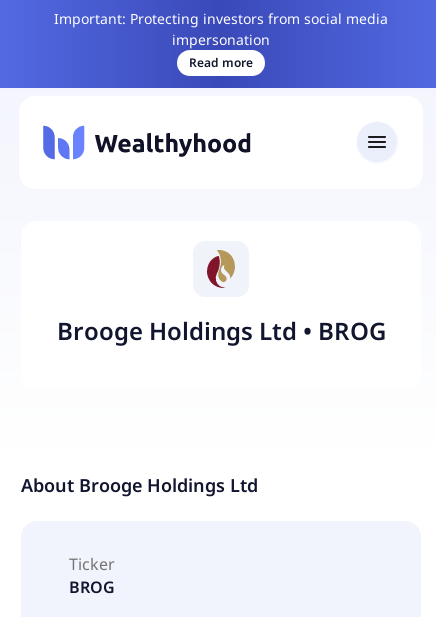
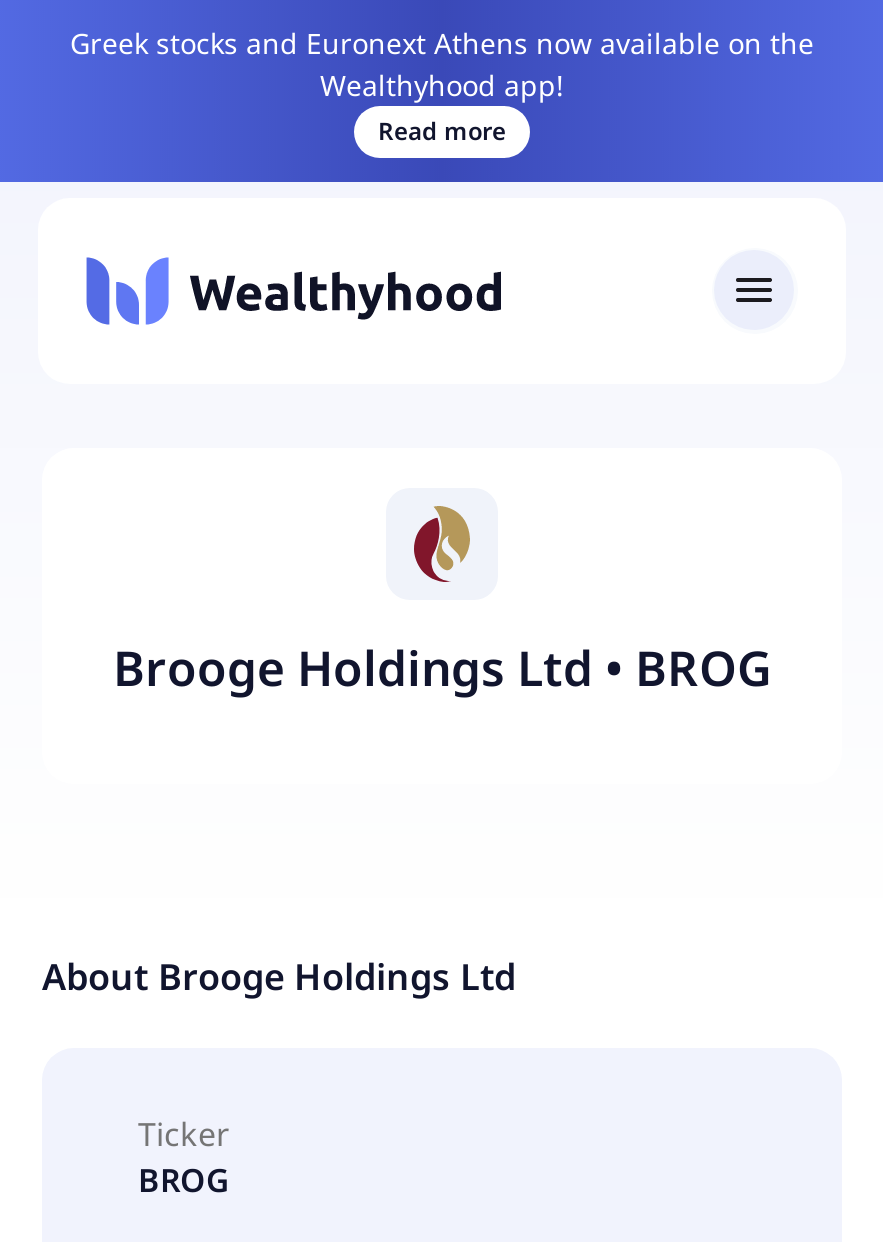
[54,9,388,49] Important: Protecting investors from social media | impersonation -> [70,24,814,104] Greek stocks and Euronext Athens now available on the | Wealthyhood app!

